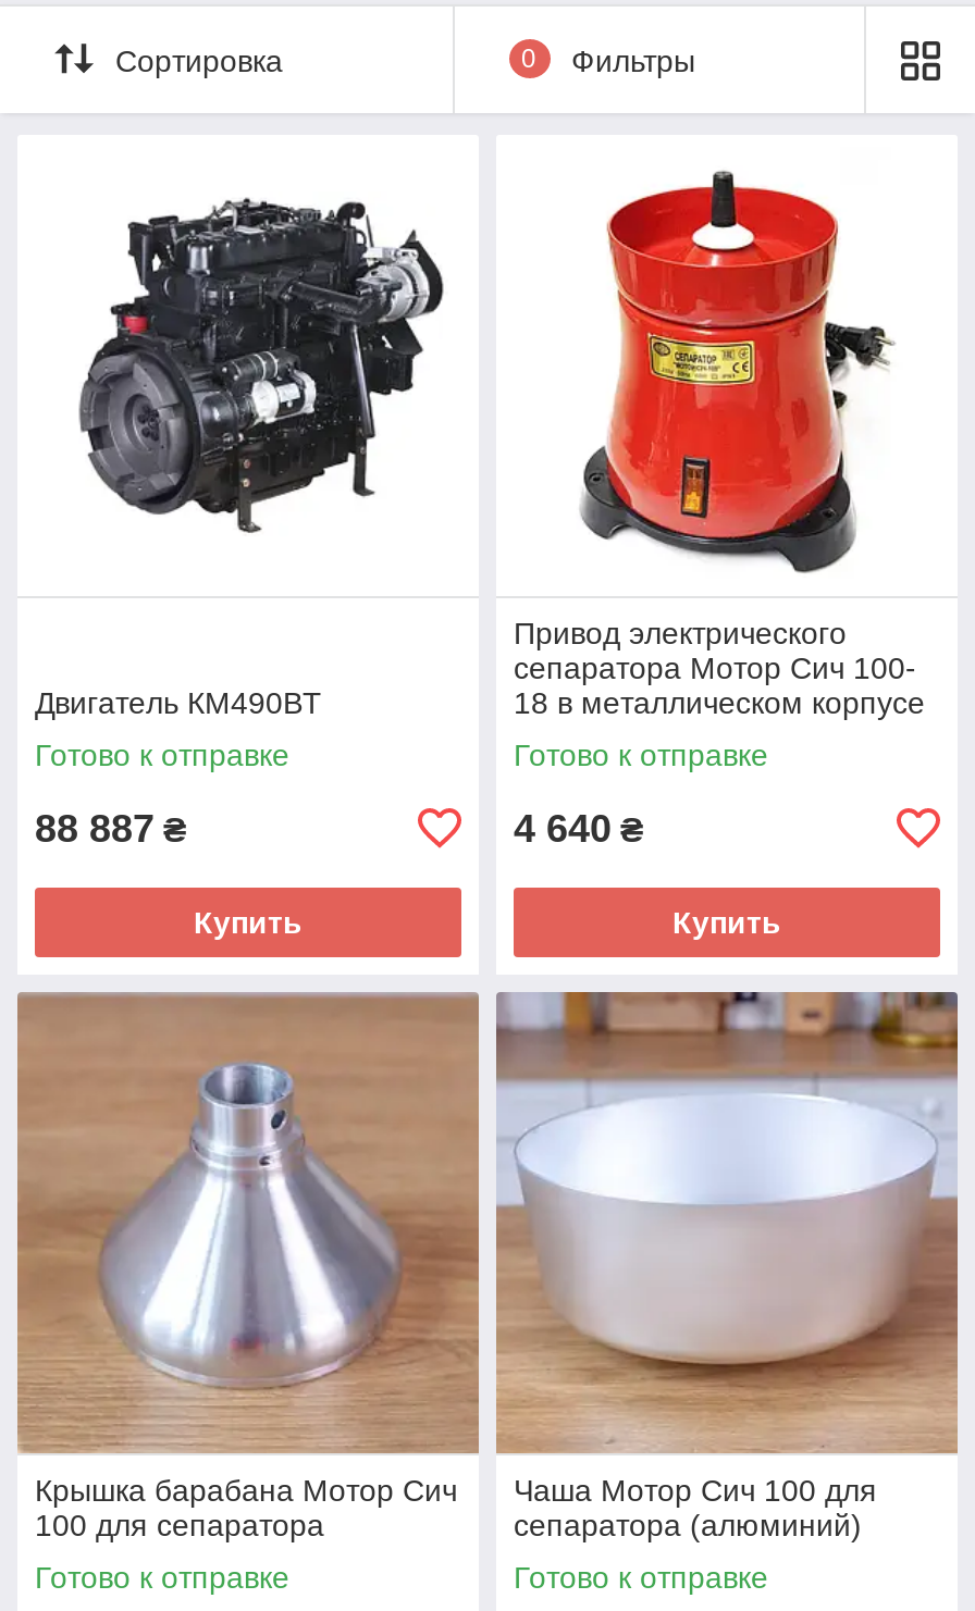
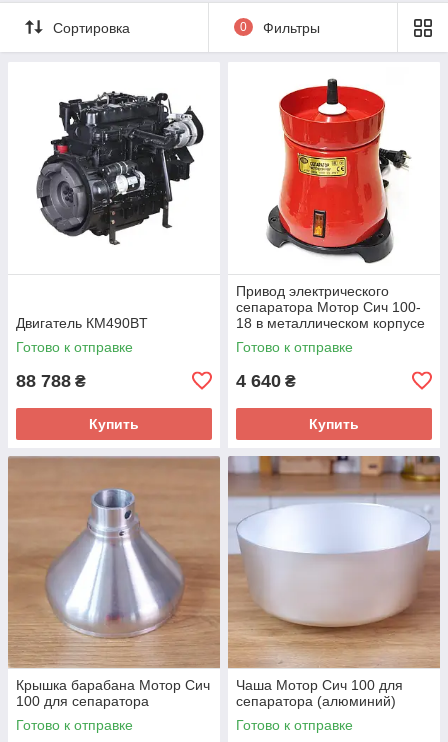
[35,806,187,850] 88 887 ₴ -> [16,370,86,390] 88 788 ₴

